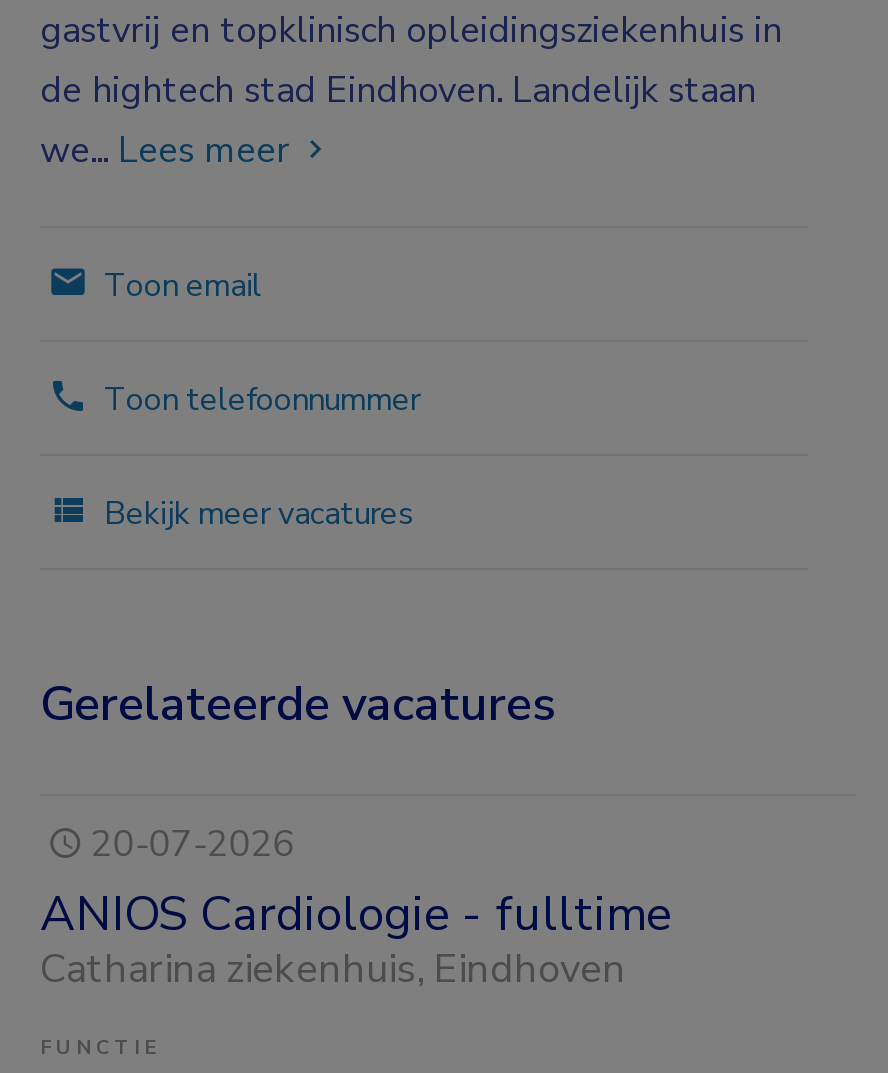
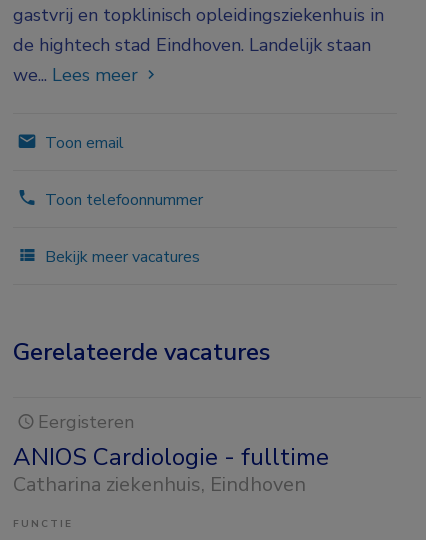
[90,820,294,868] 20-07-2026 -> [38,410,134,434] Eergisteren

